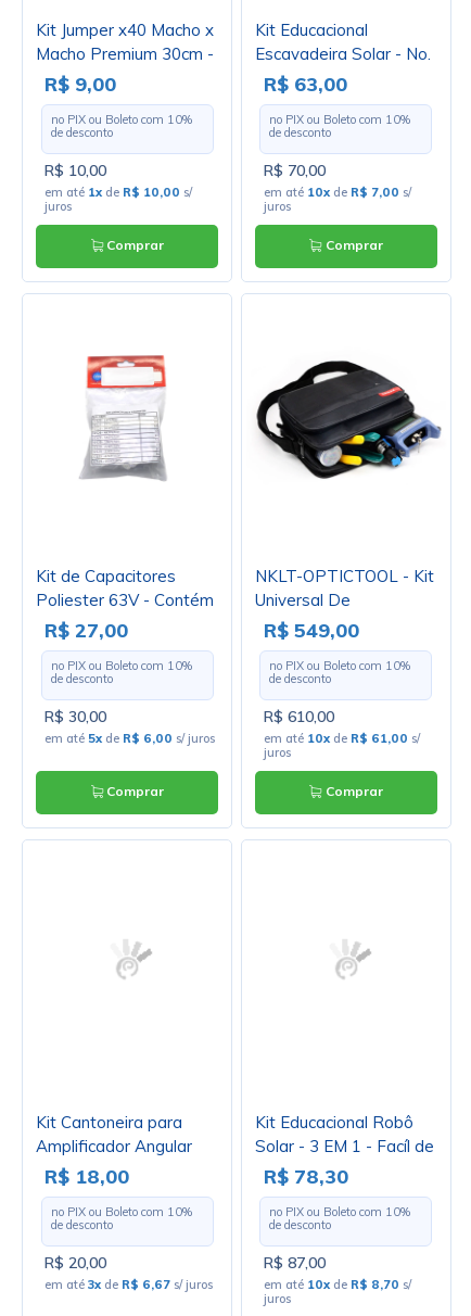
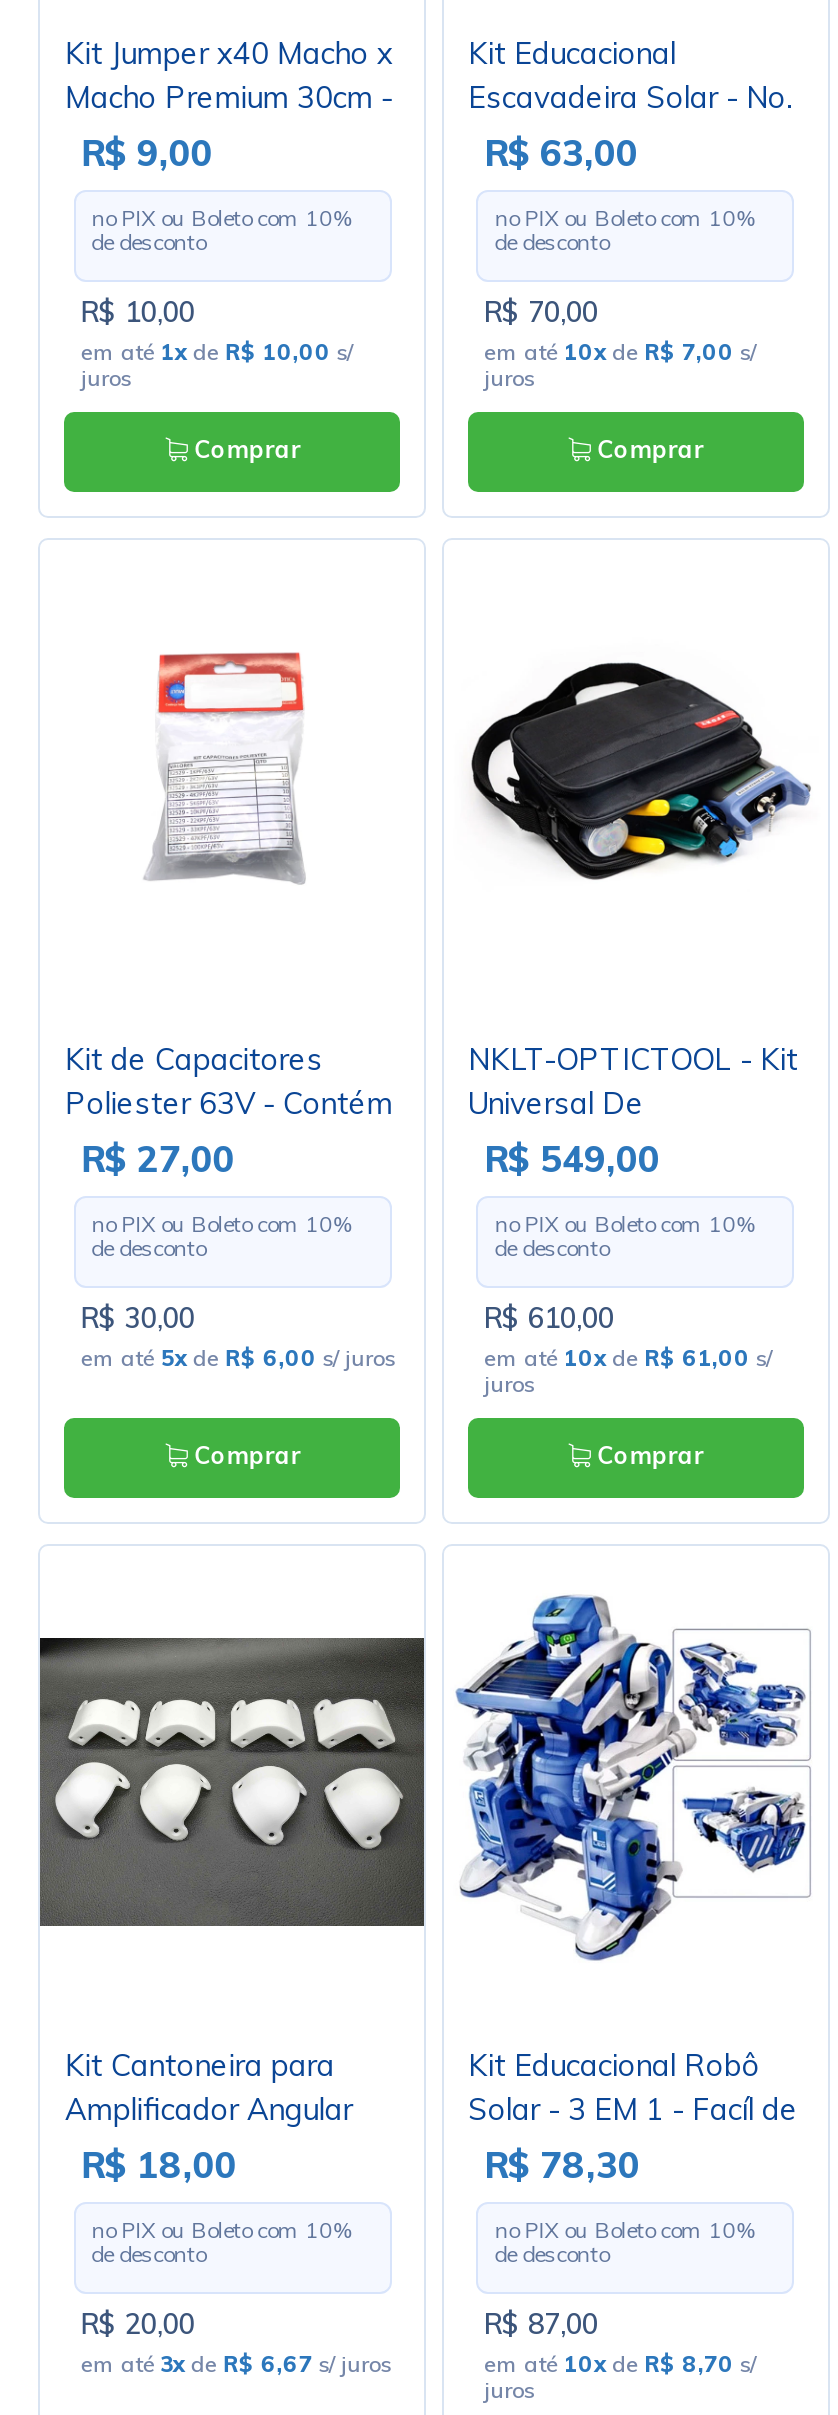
none -> [38,1636,426,1928] [image]
none -> [454,1594,808,1962] [image]

